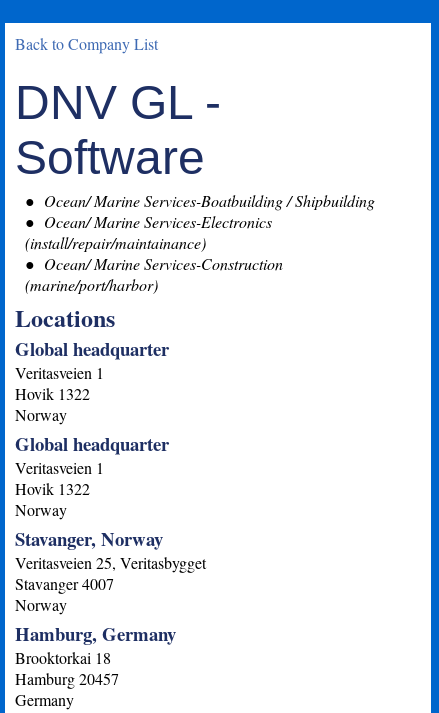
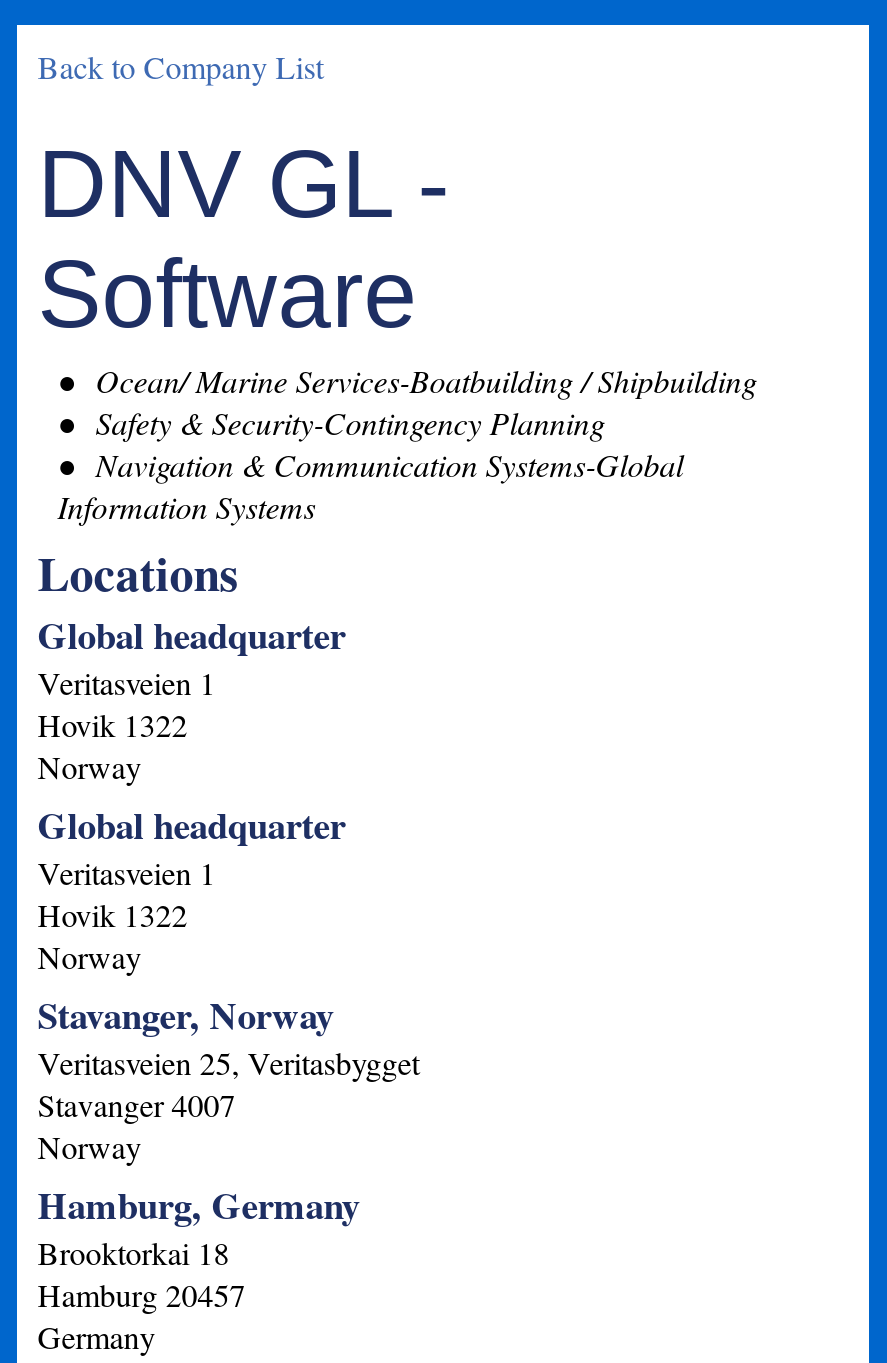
[25,211,283,295] Ocean/ Marine Services-Electronics | (install/repair/maintainance) | Ocean/ Marine Services-Construction | (marine/port/harbor) -> [57,401,683,527] Safety & Security-Contingency Planning | Navigation & Communication Systems-Global | Information Systems

